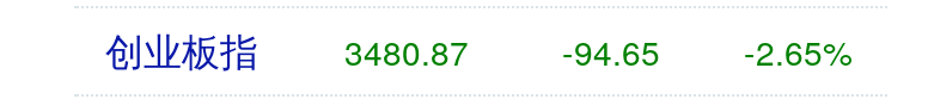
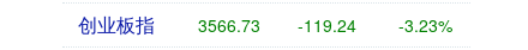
[344,27,469,75] 3480.87 -> [198,13,260,37] 3566.73
[562,27,660,75] -94.65 -> [298,13,356,37] -119.24
[744,27,851,75] -2.65% -> [398,13,452,37] -3.23%

